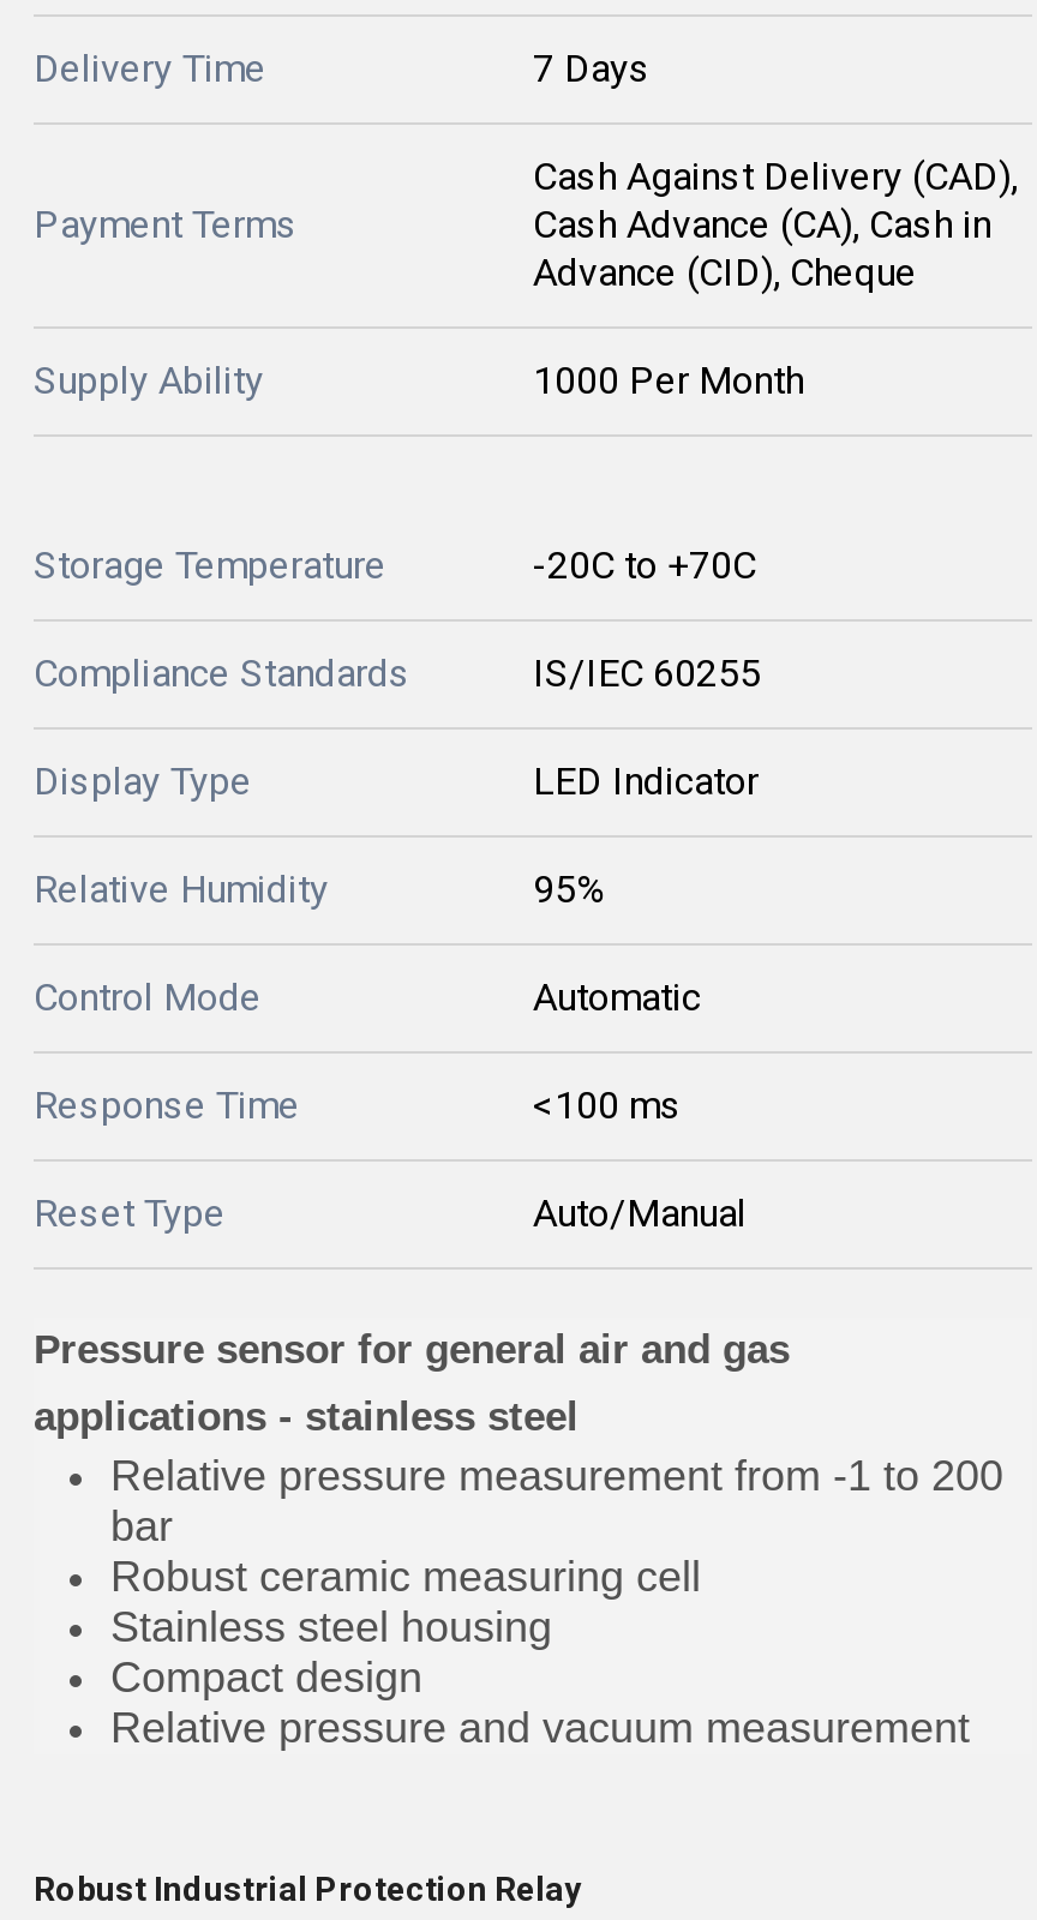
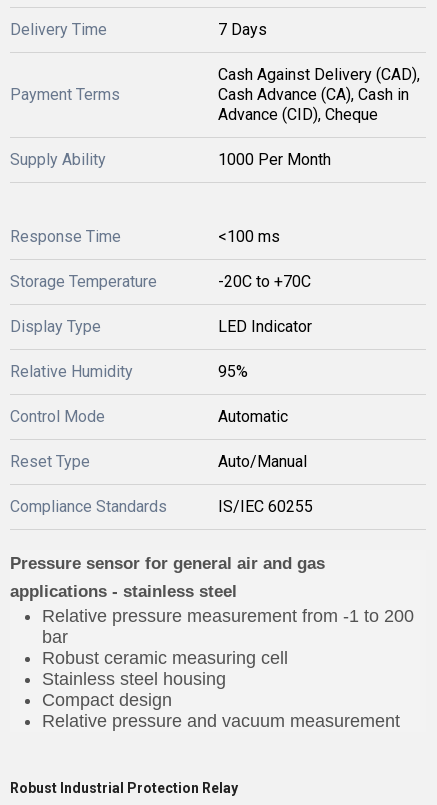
moved [34,542,756,588] -> [10,272,311,291]: Storage Temperature | -20C to +70C
moved [34,650,761,696] -> [10,497,313,516]: Compliance Standards | IS/IEC 60255
moved [34,1082,682,1128] -> [10,227,280,246]: Response Time | <100 ms
moved [34,1190,747,1236] -> [10,452,307,471]: Reset Type | Auto/Manual

